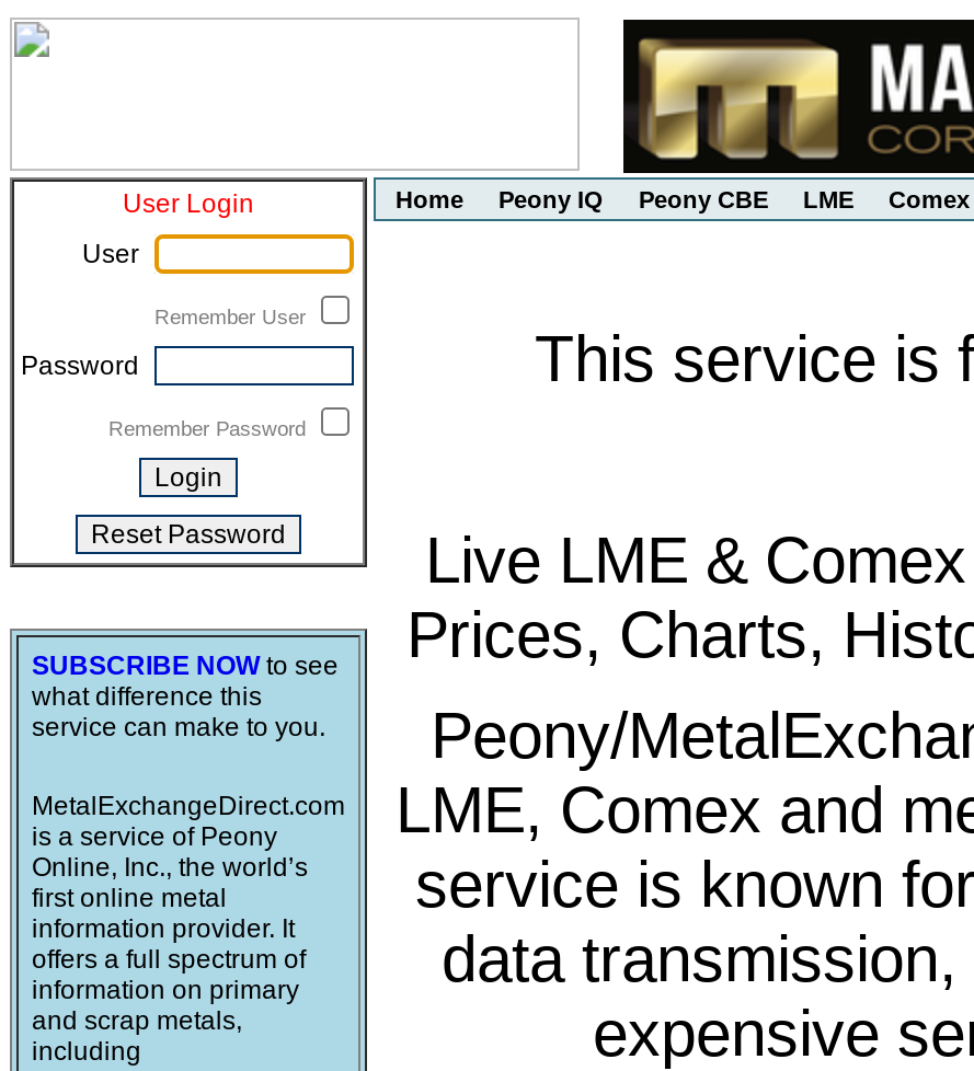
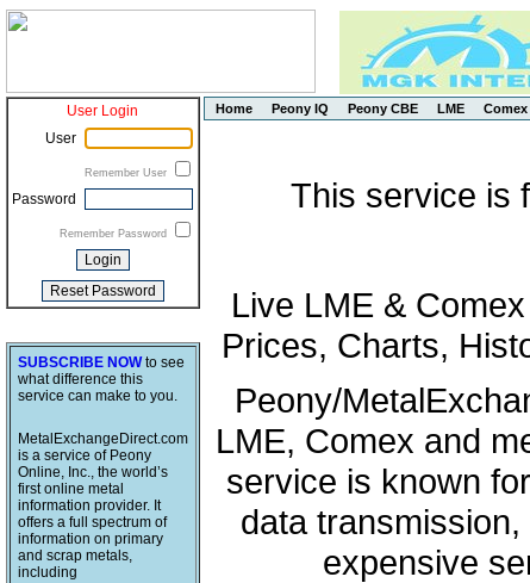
[621,18,967,175] [image] -> [339,11,526,95] [image]

